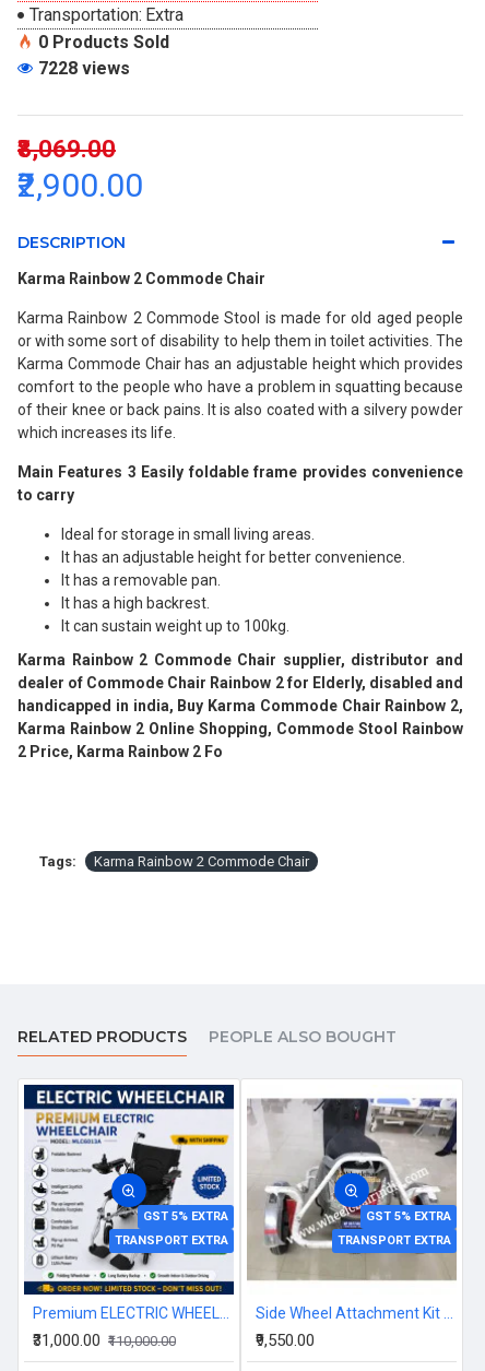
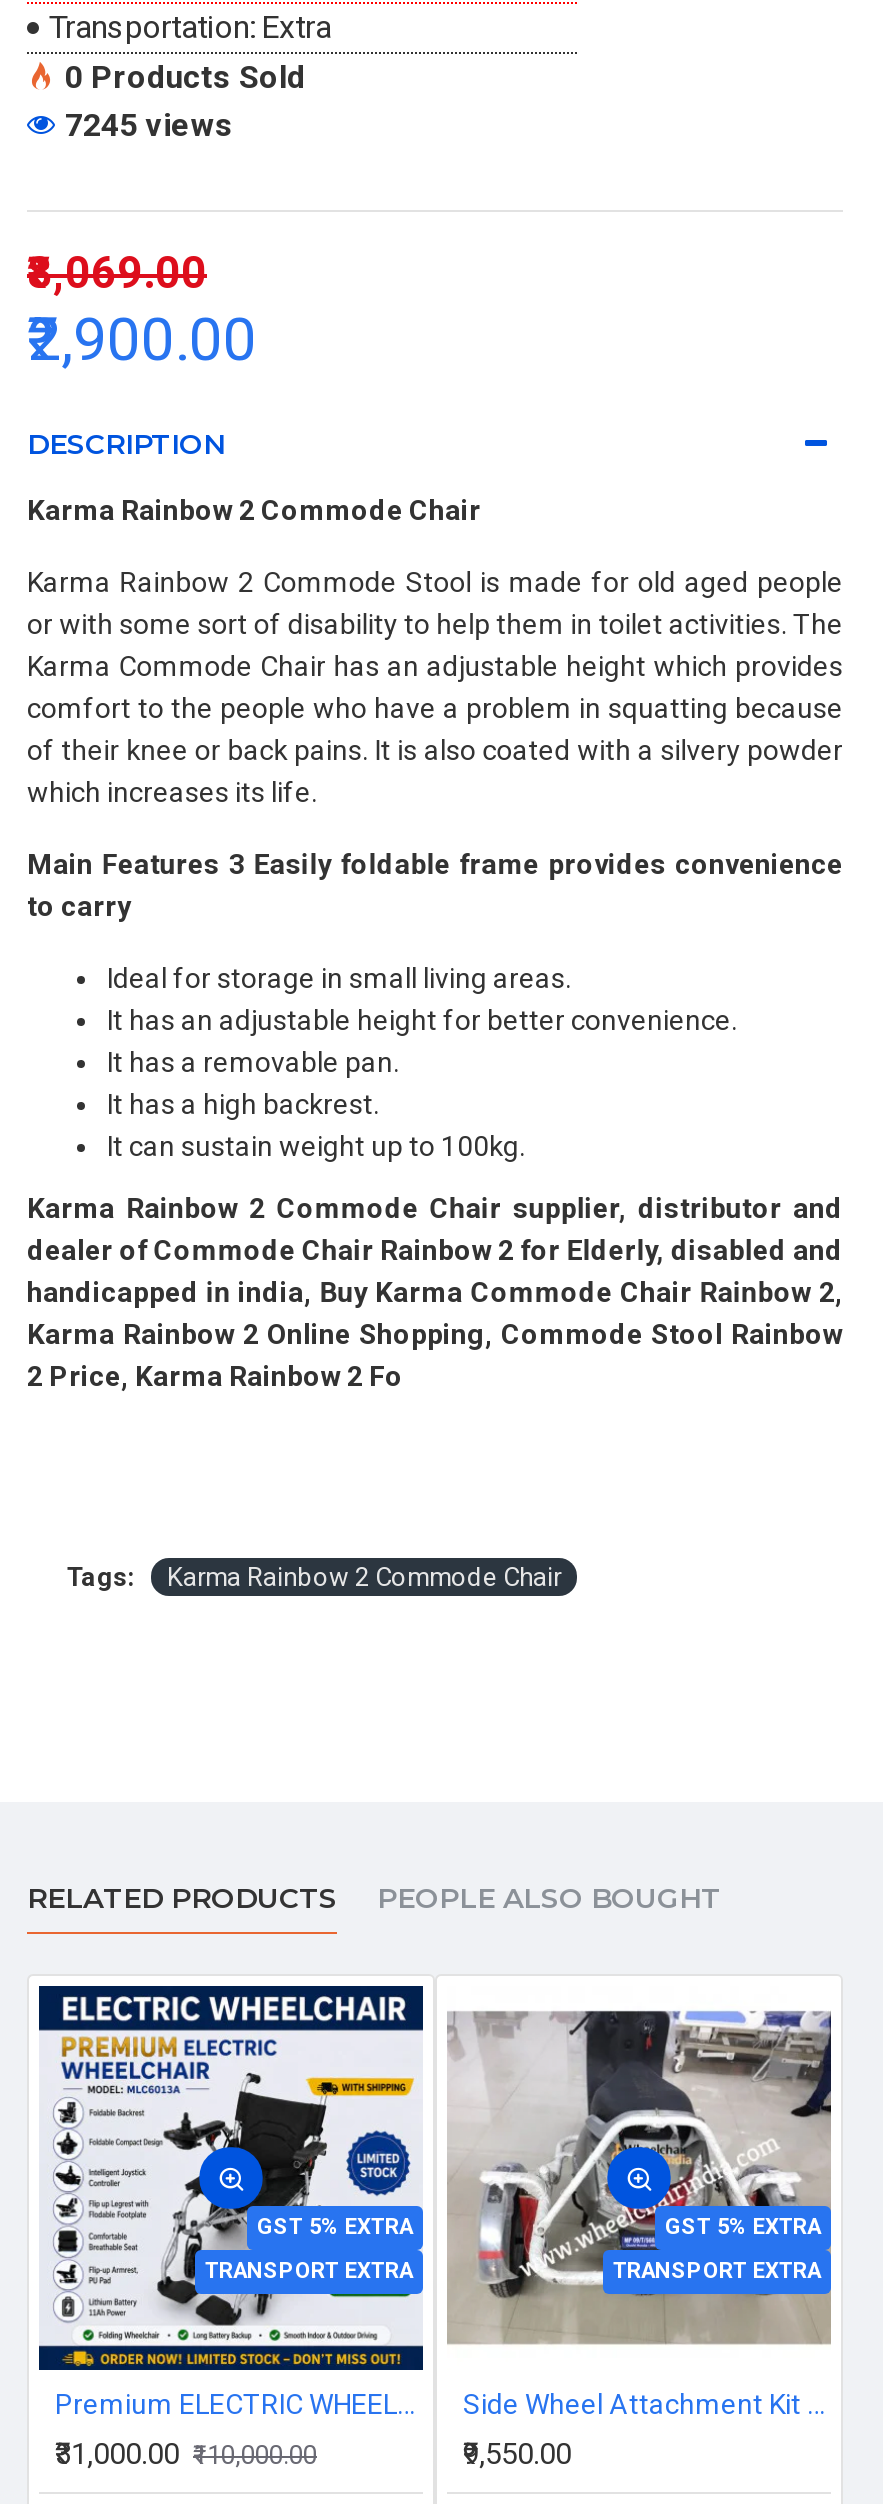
[38,57,130,78] 7228 views -> [65,105,233,143] 7245 views

